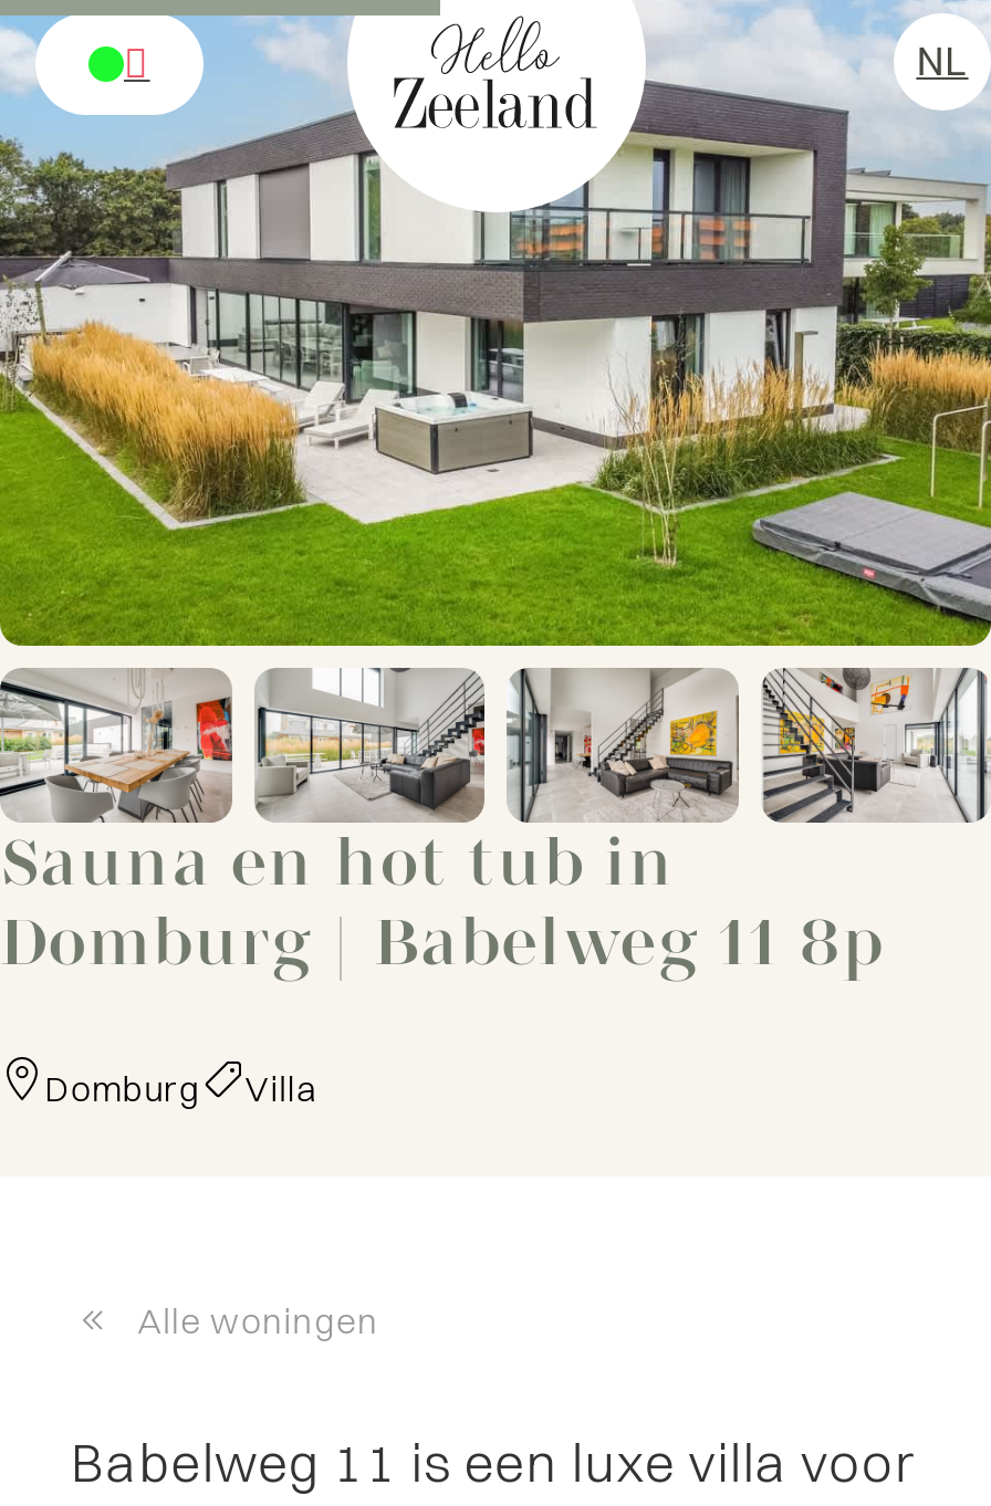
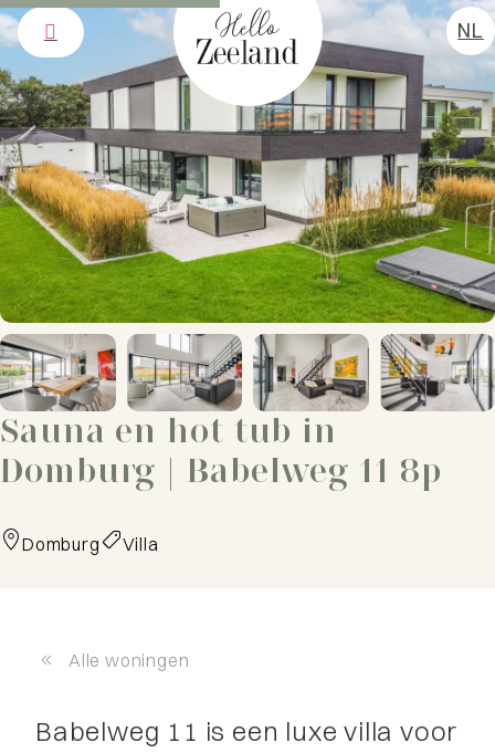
[86,13,204,115] [image] -> [44,8,101,56] [image]

